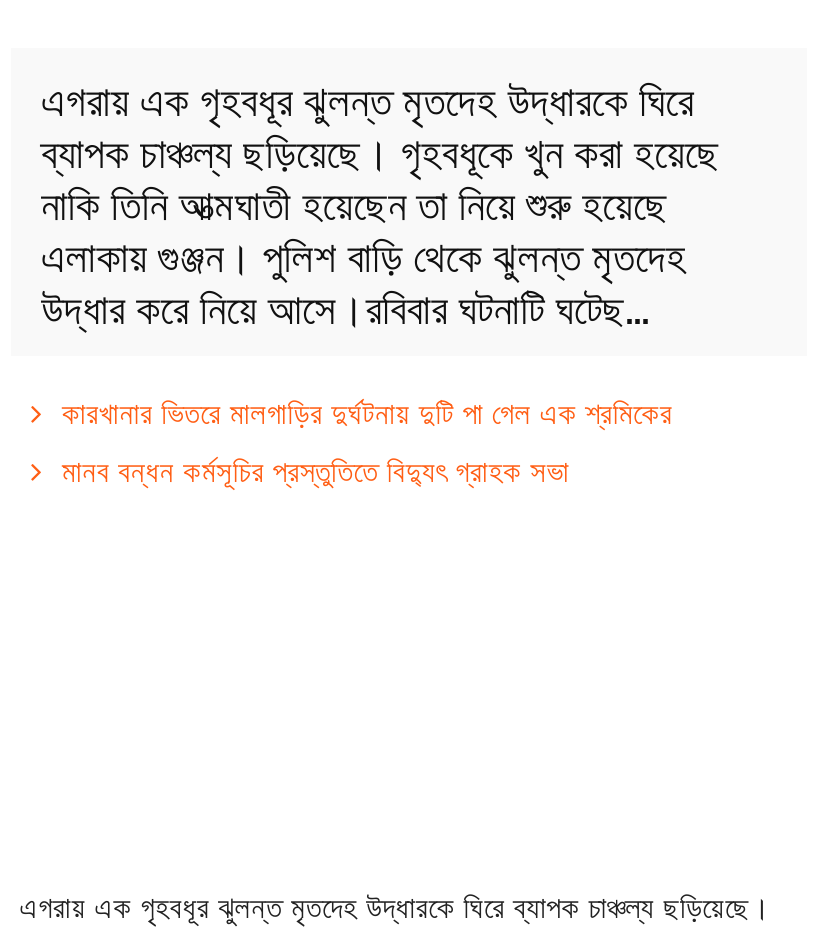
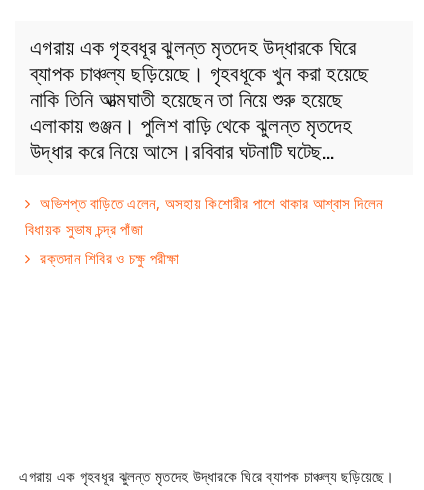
[62,392,672,490] কারখানার ভিতরে মালগাড়ির দুর্ঘটনায় দুটি পা গেল এক শ্রমিকের | মানব বন্ধন কর্মসূচির প্রস্তুতিতে বিদ্যুৎ গ্রাহক সভা -> [25,193,383,268] অভিশপ্ত বাড়িতে এলেন, অসহায় কিশোরীর পাশে থাকার আশ্বাস দিলেন | বিধায়ক সুভাষ চন্দ্র পাঁজা | রক্তদান শিবির ও চক্ষু পরীক্ষা

